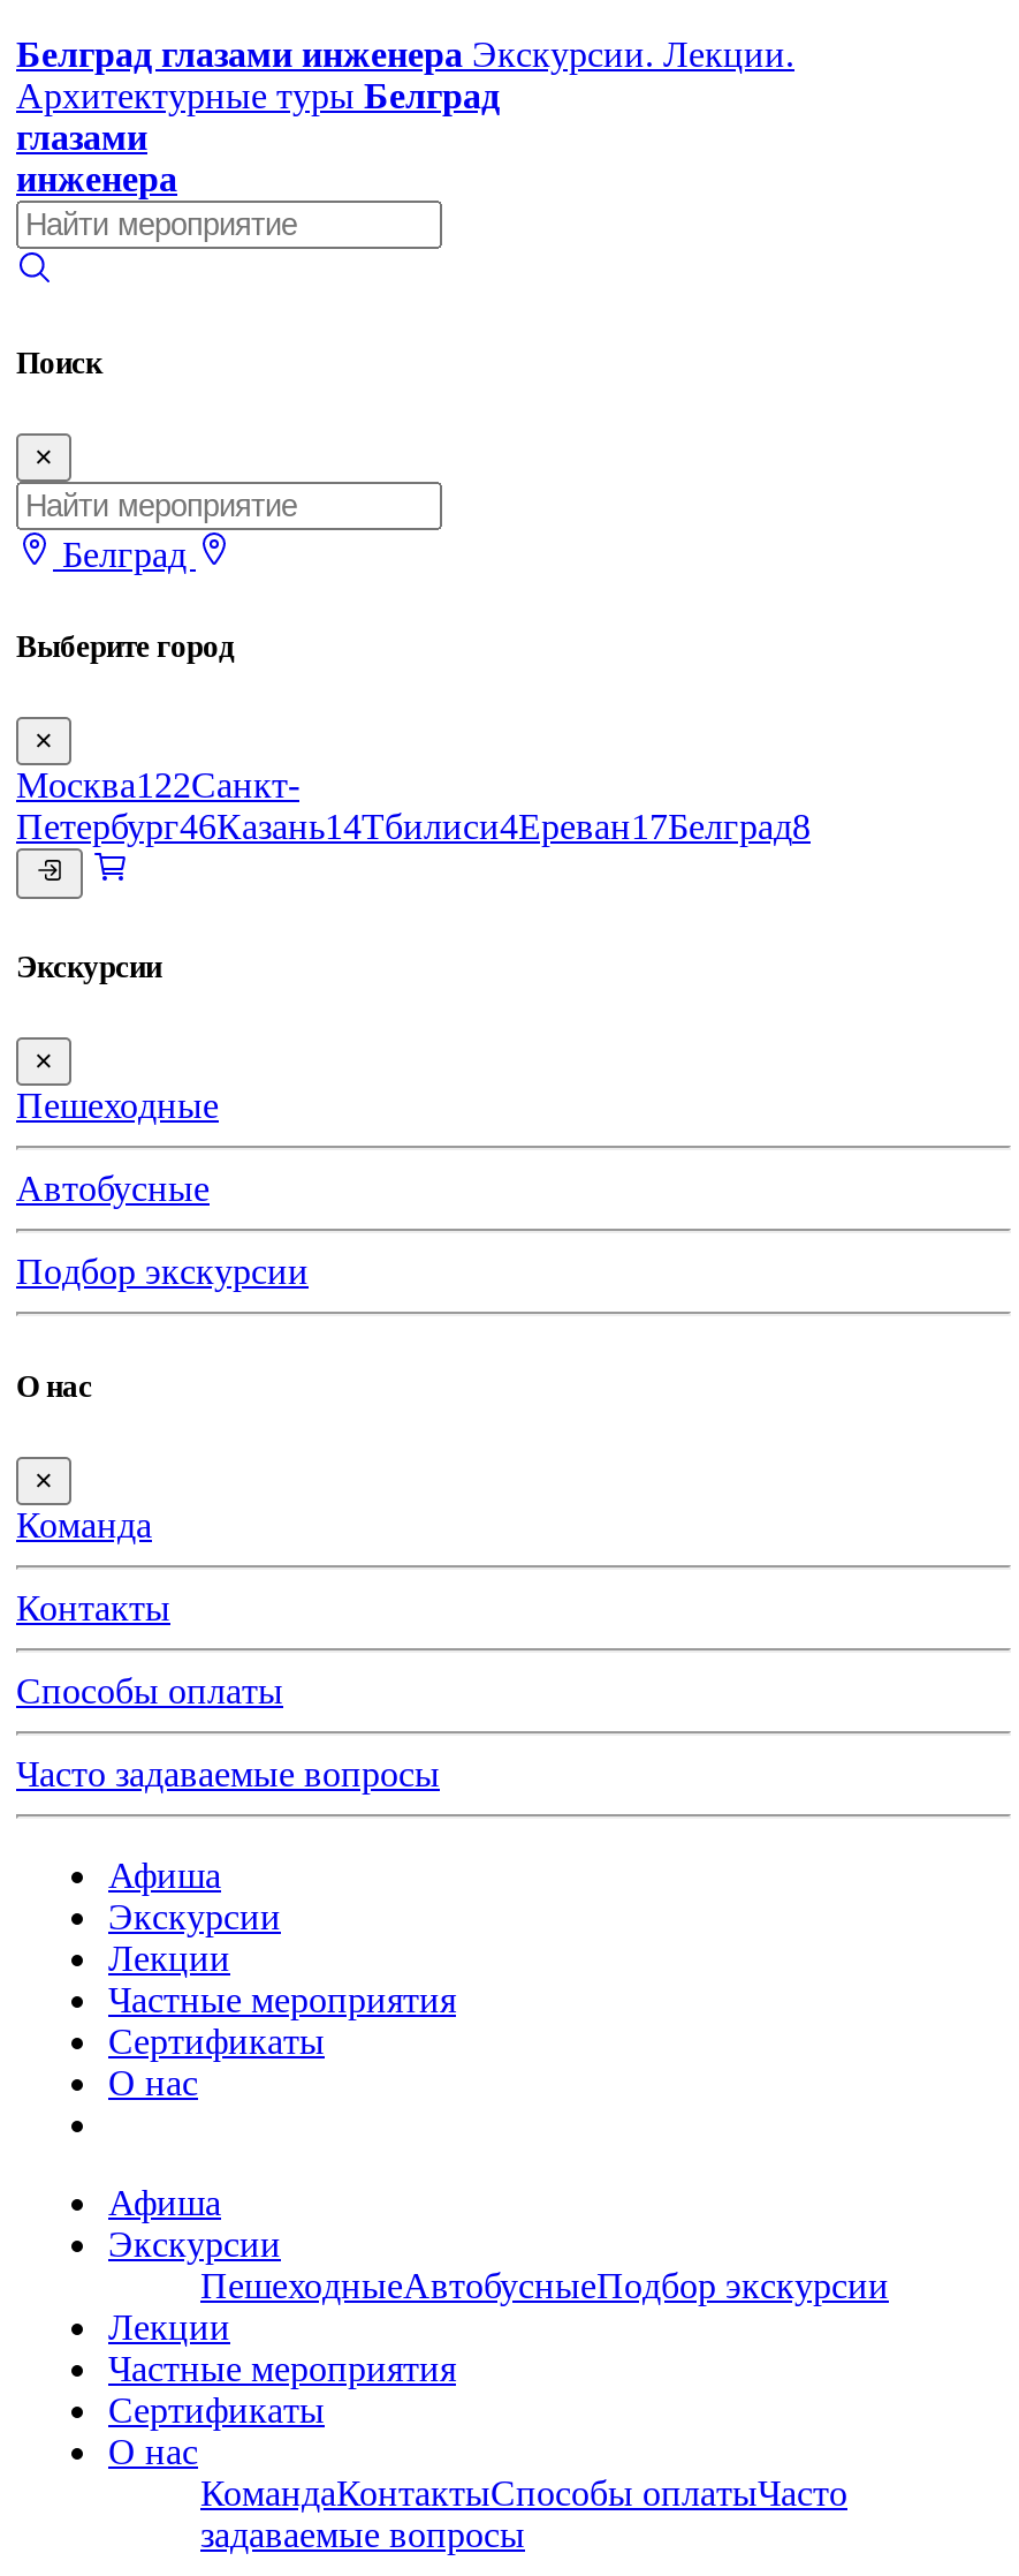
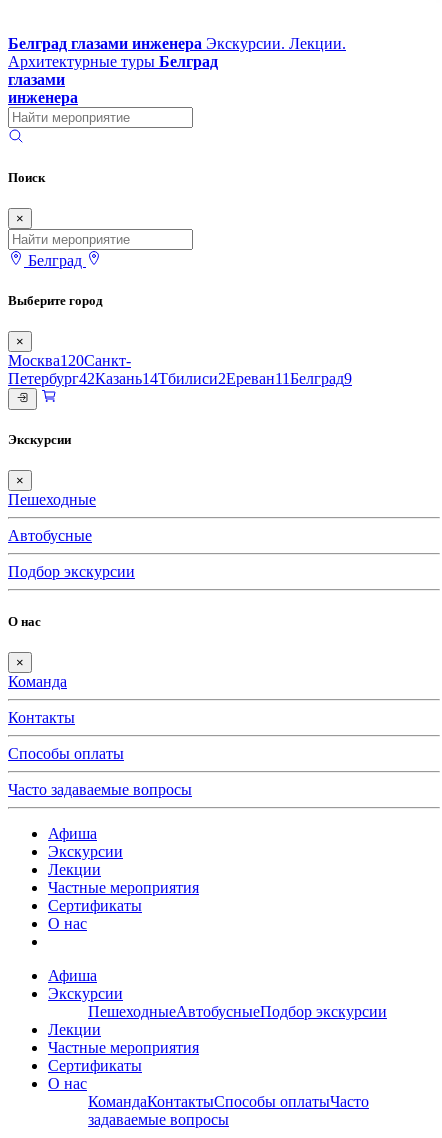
[16,765,299,804] Москва122Санкт- -> [8,352,131,369] Москва120Санкт-
[16,806,811,845] Петербург46Казань14Тбилиси4Ереван17Белград8 -> [8,370,352,387] Петербург42Казань14Тбилиси2Ереван11Белград9

